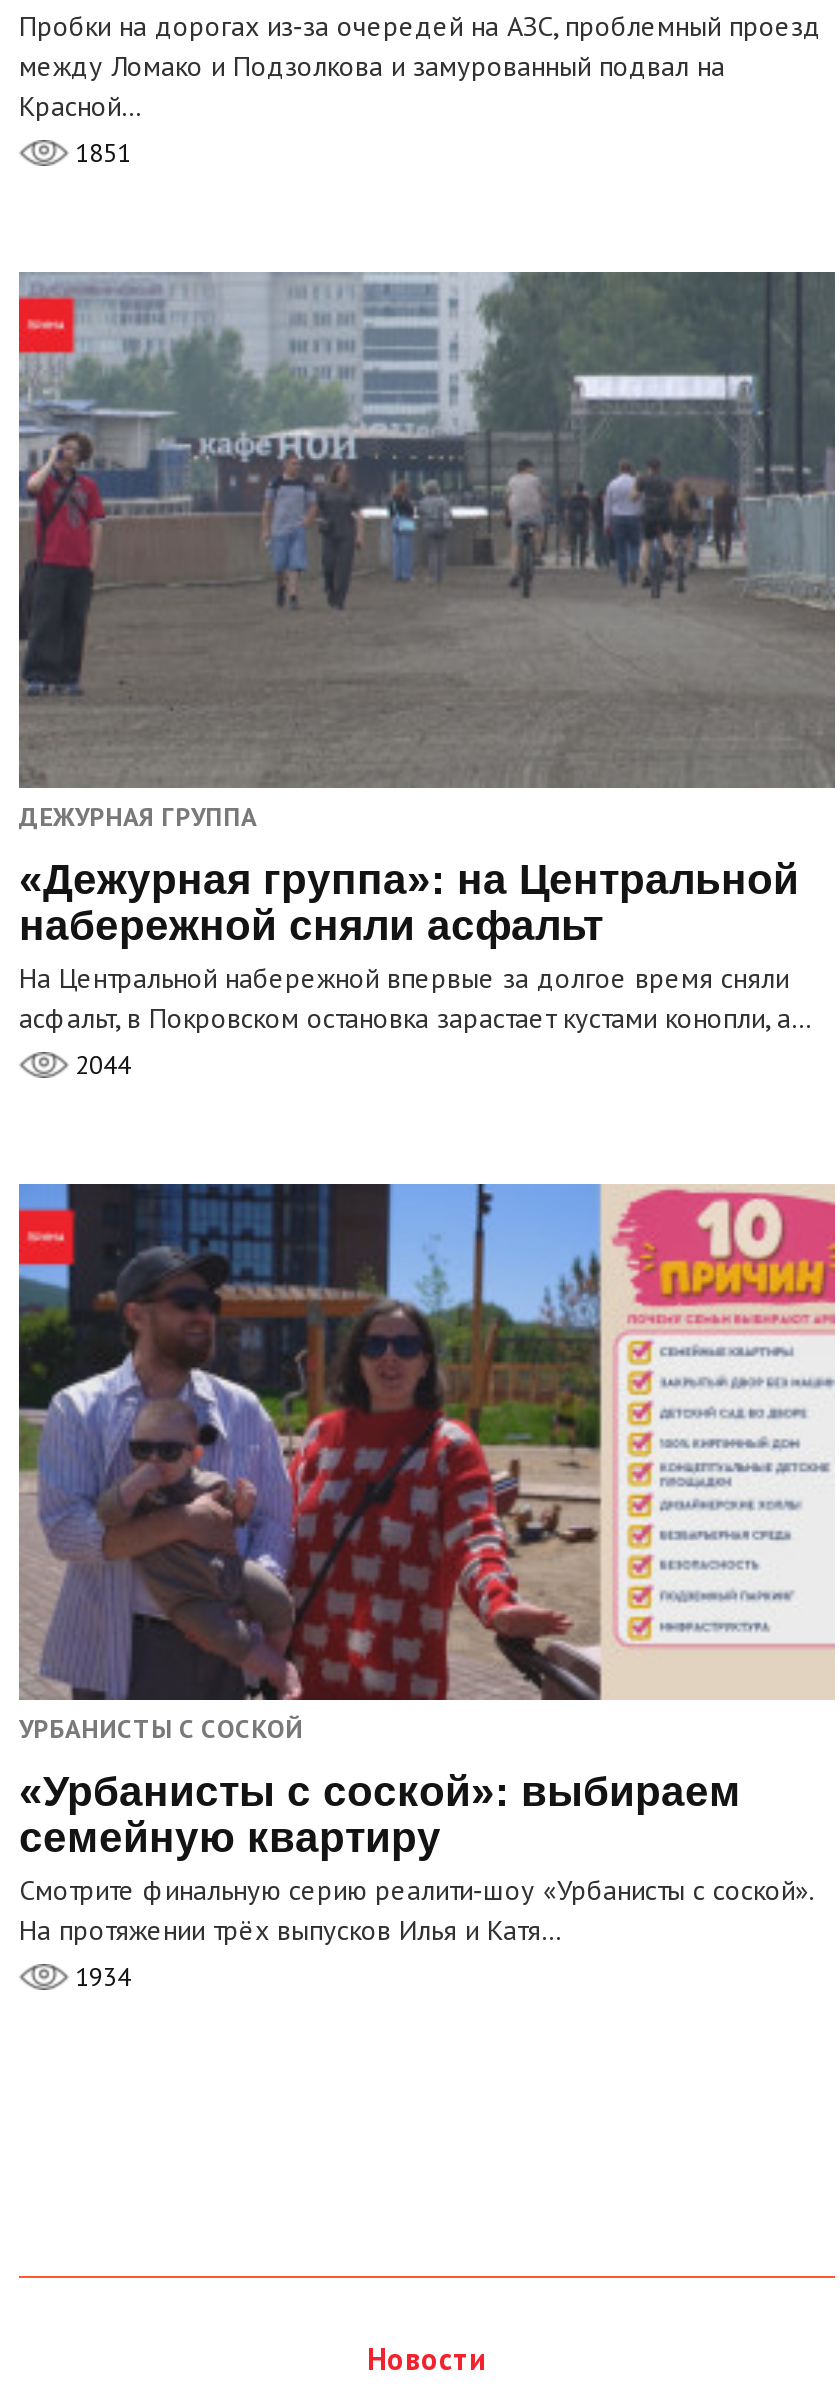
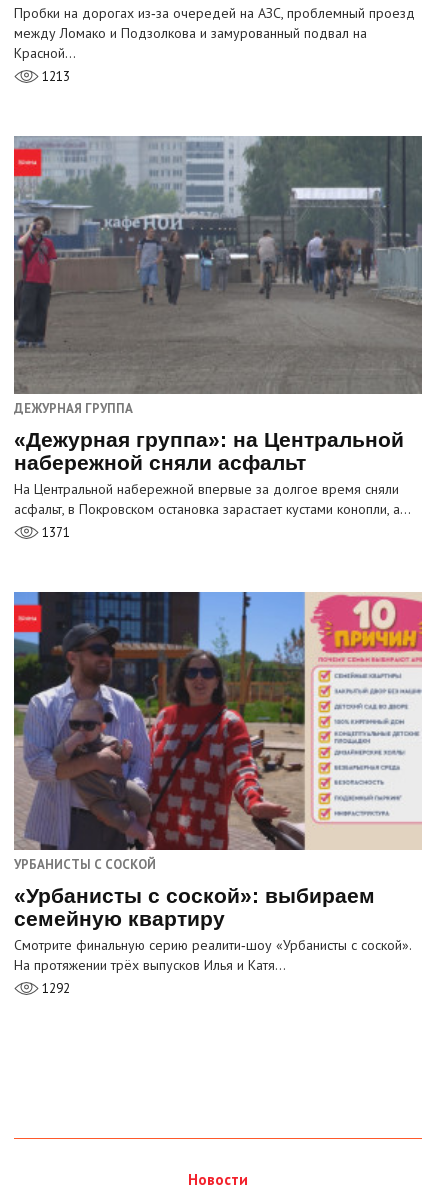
[69,136,131,170] 1851 -> [39,68,70,85] 1213
[69,1048,131,1082] 2044 -> [39,524,70,541] 1371
[69,1960,131,1994] 1934 -> [39,980,70,997] 1292

